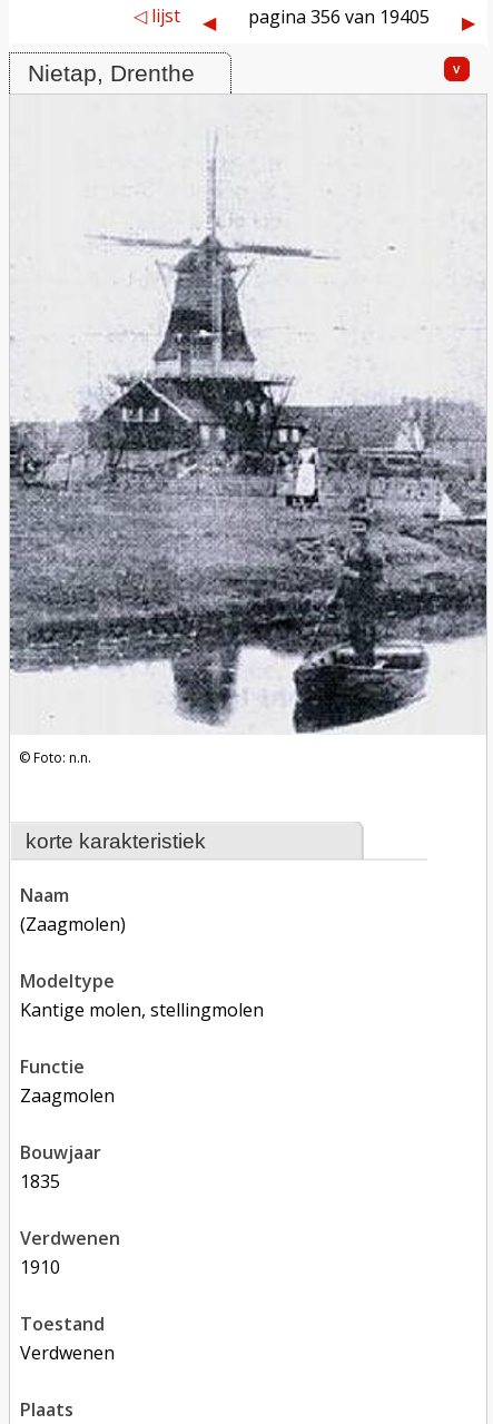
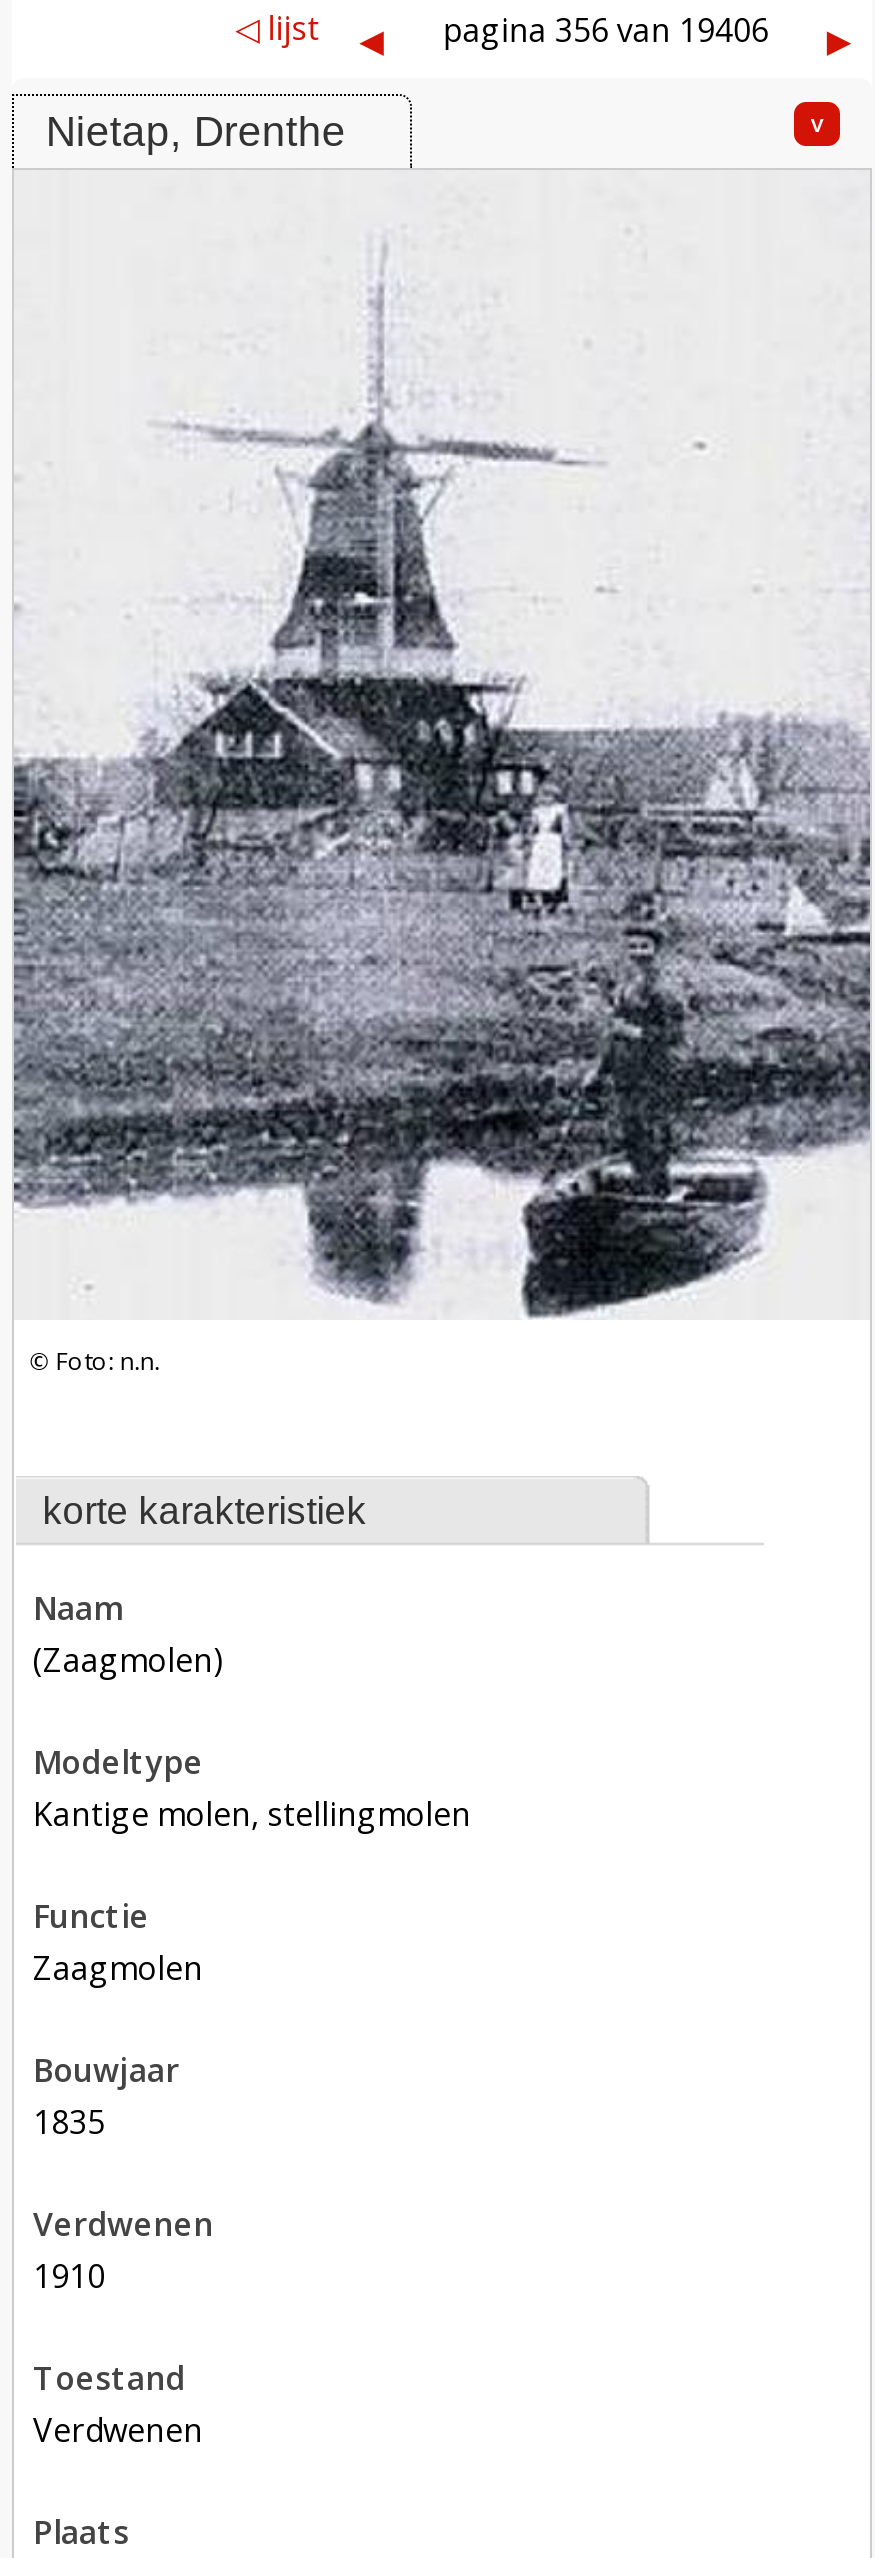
[249,4,430,28] pagina 356 van 19405 -> [443,7,769,51] pagina 356 van 19406

